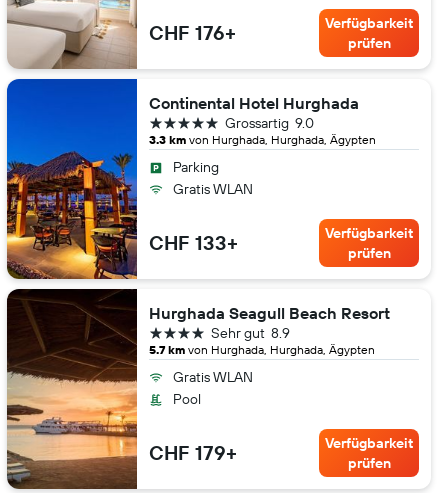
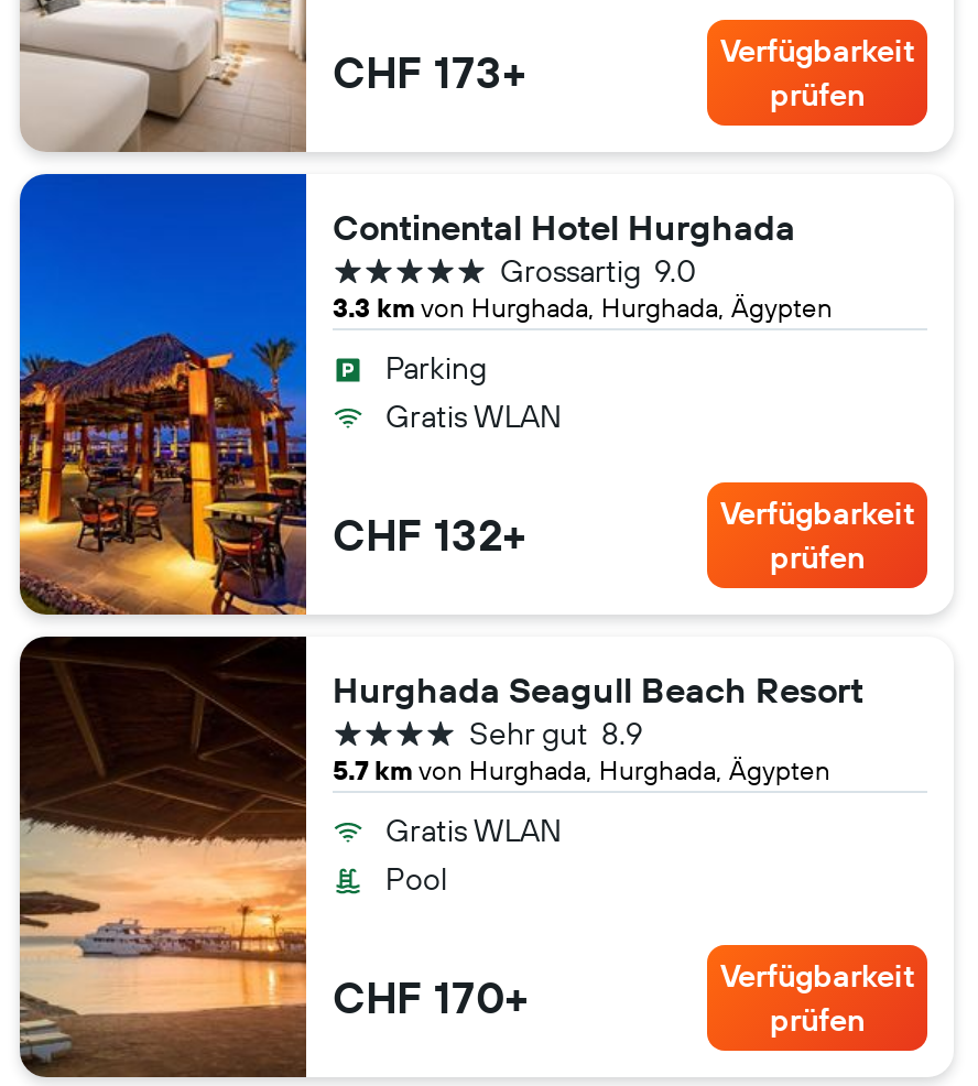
[149,20,236,45] CHF 176+ -> [333,44,526,99] CHF 173+
[149,230,238,255] CHF 133+ -> [333,507,526,562] CHF 132+
[149,440,237,465] CHF 179+ -> [333,969,529,1024] CHF 170+

